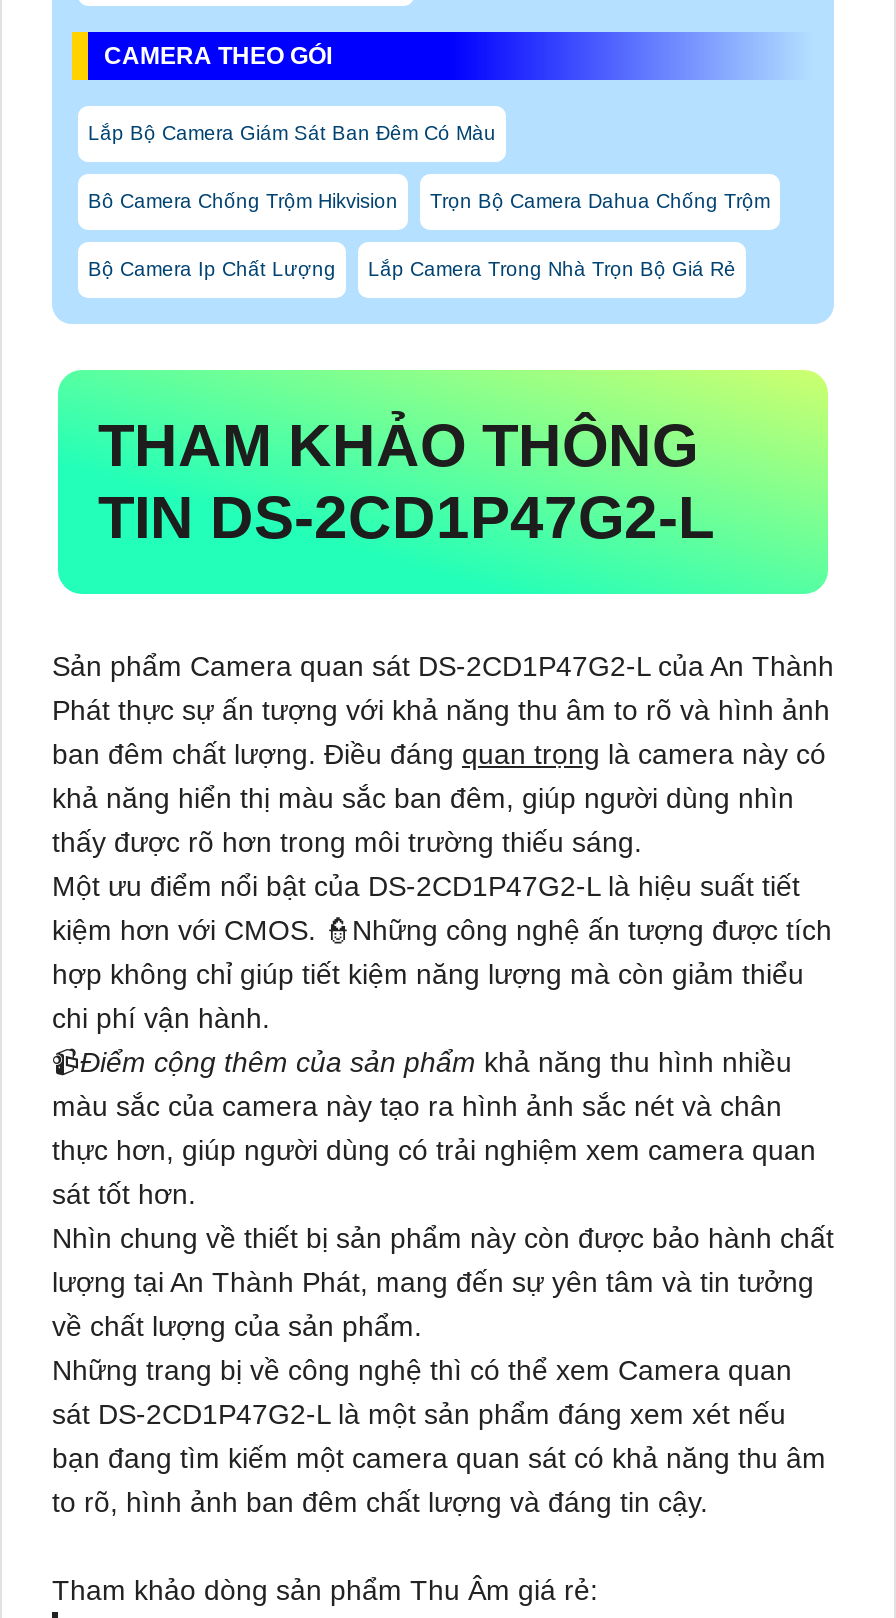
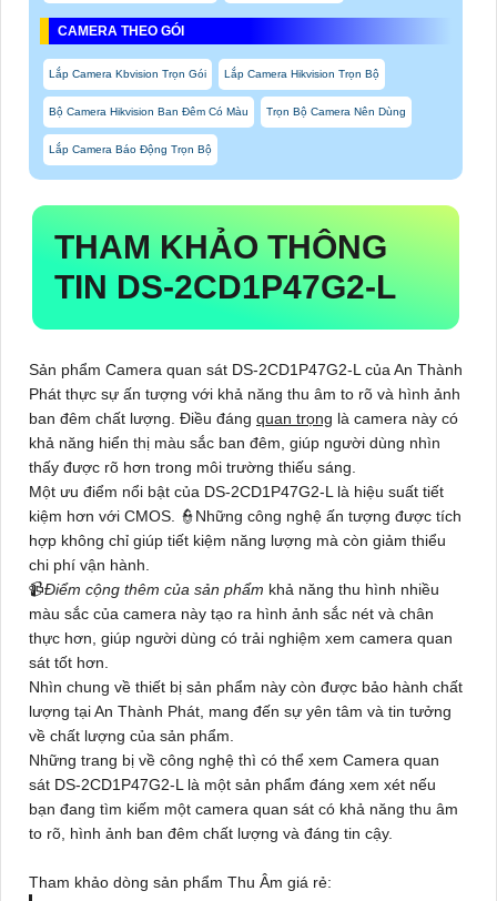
[88,122,496,144] Lắp Bộ Camera Giám Sát Ban Đêm Có Màu -> [49,68,379,80] Lắp Camera Kbvision Trọn Gói | Lắp Camera Hikvision Trọn Bộ
[88,190,770,212] Bô Camera Chống Trộm Hikvision | Trọn Bộ Camera Dahua Chống Trộm -> [49,106,406,118] Bộ Camera Hikvision Ban Đêm Có Màu | Trọn Bộ Camera Nên Dùng
[88,258,736,280] Bộ Camera Ip Chất Lượng | Lắp Camera Trong Nhà Trọn Bộ Giá Rẻ -> [49,143,212,156] Lắp Camera Báo Động Trọn Bộ

